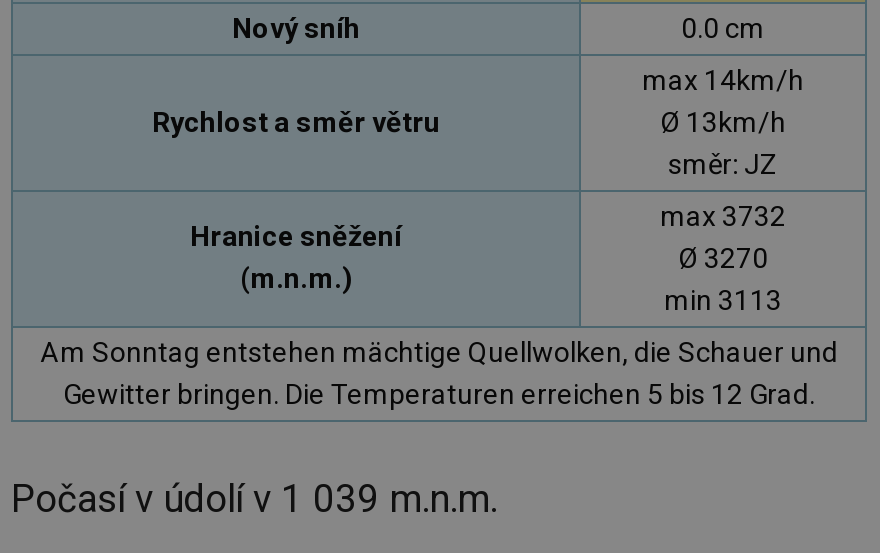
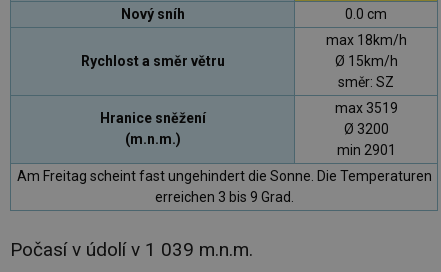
[642,64,804,96] max 14km/h -> [325,32,406,48] max 18km/h
[660,106,786,138] Ø 13km/h -> [334,53,397,69] Ø 15km/h
[668,148,778,180] směr: JZ -> [338,74,394,90] směr: SZ
[660,200,786,316] max 3732 | Ø 3270 | min 3113 -> [334,100,397,158] max 3519 | Ø 3200 | min 2901
[40,336,838,410] Am Sonntag entstehen mächtige Quellwolken, die Schauer und | Gewitter bringen. Die Temperaturen erreichen 5 bis 12 Grad. -> [16,168,431,205] Am Freitag scheint fast ungehindert die Sonne. Die Temperaturen | erreichen 3 bis 9 Grad.

